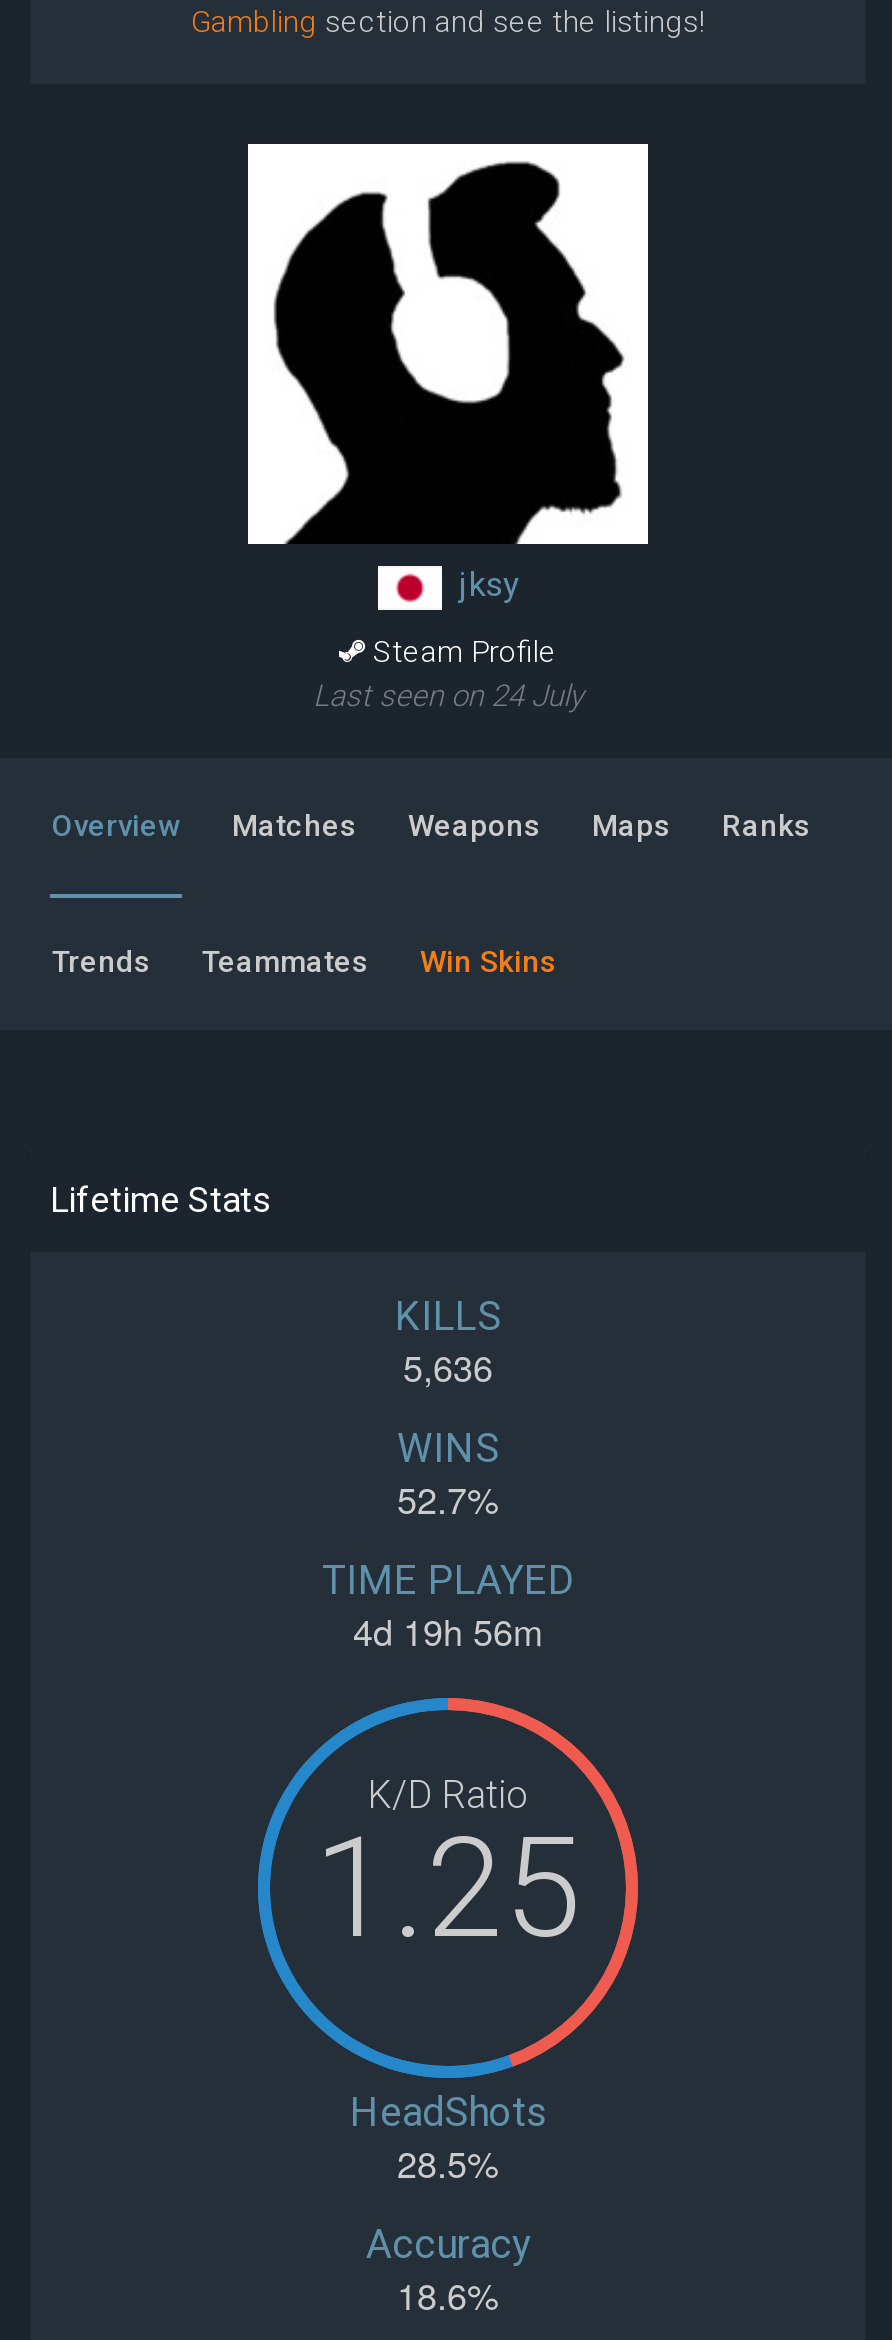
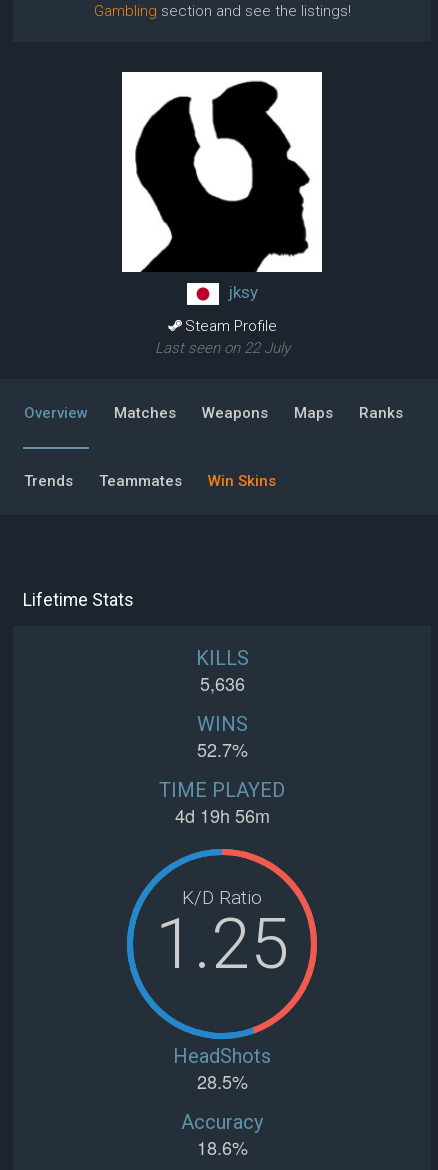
[313,679,583,715] Last seen on 24 July -> [154,339,289,357] Last seen on 22 July

